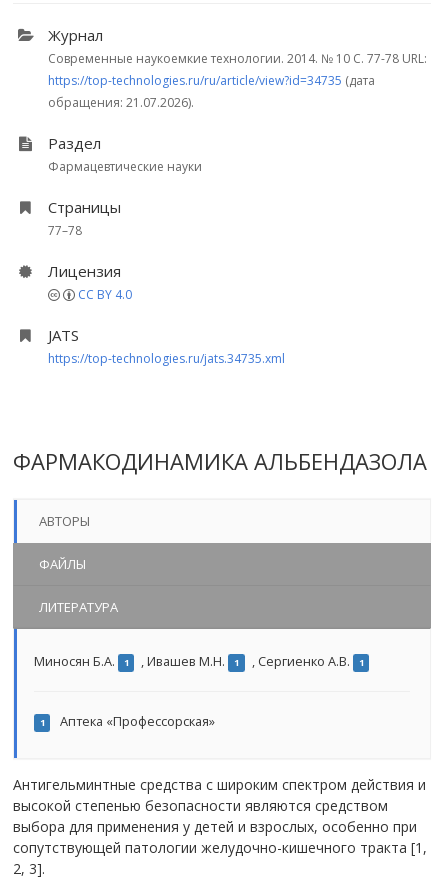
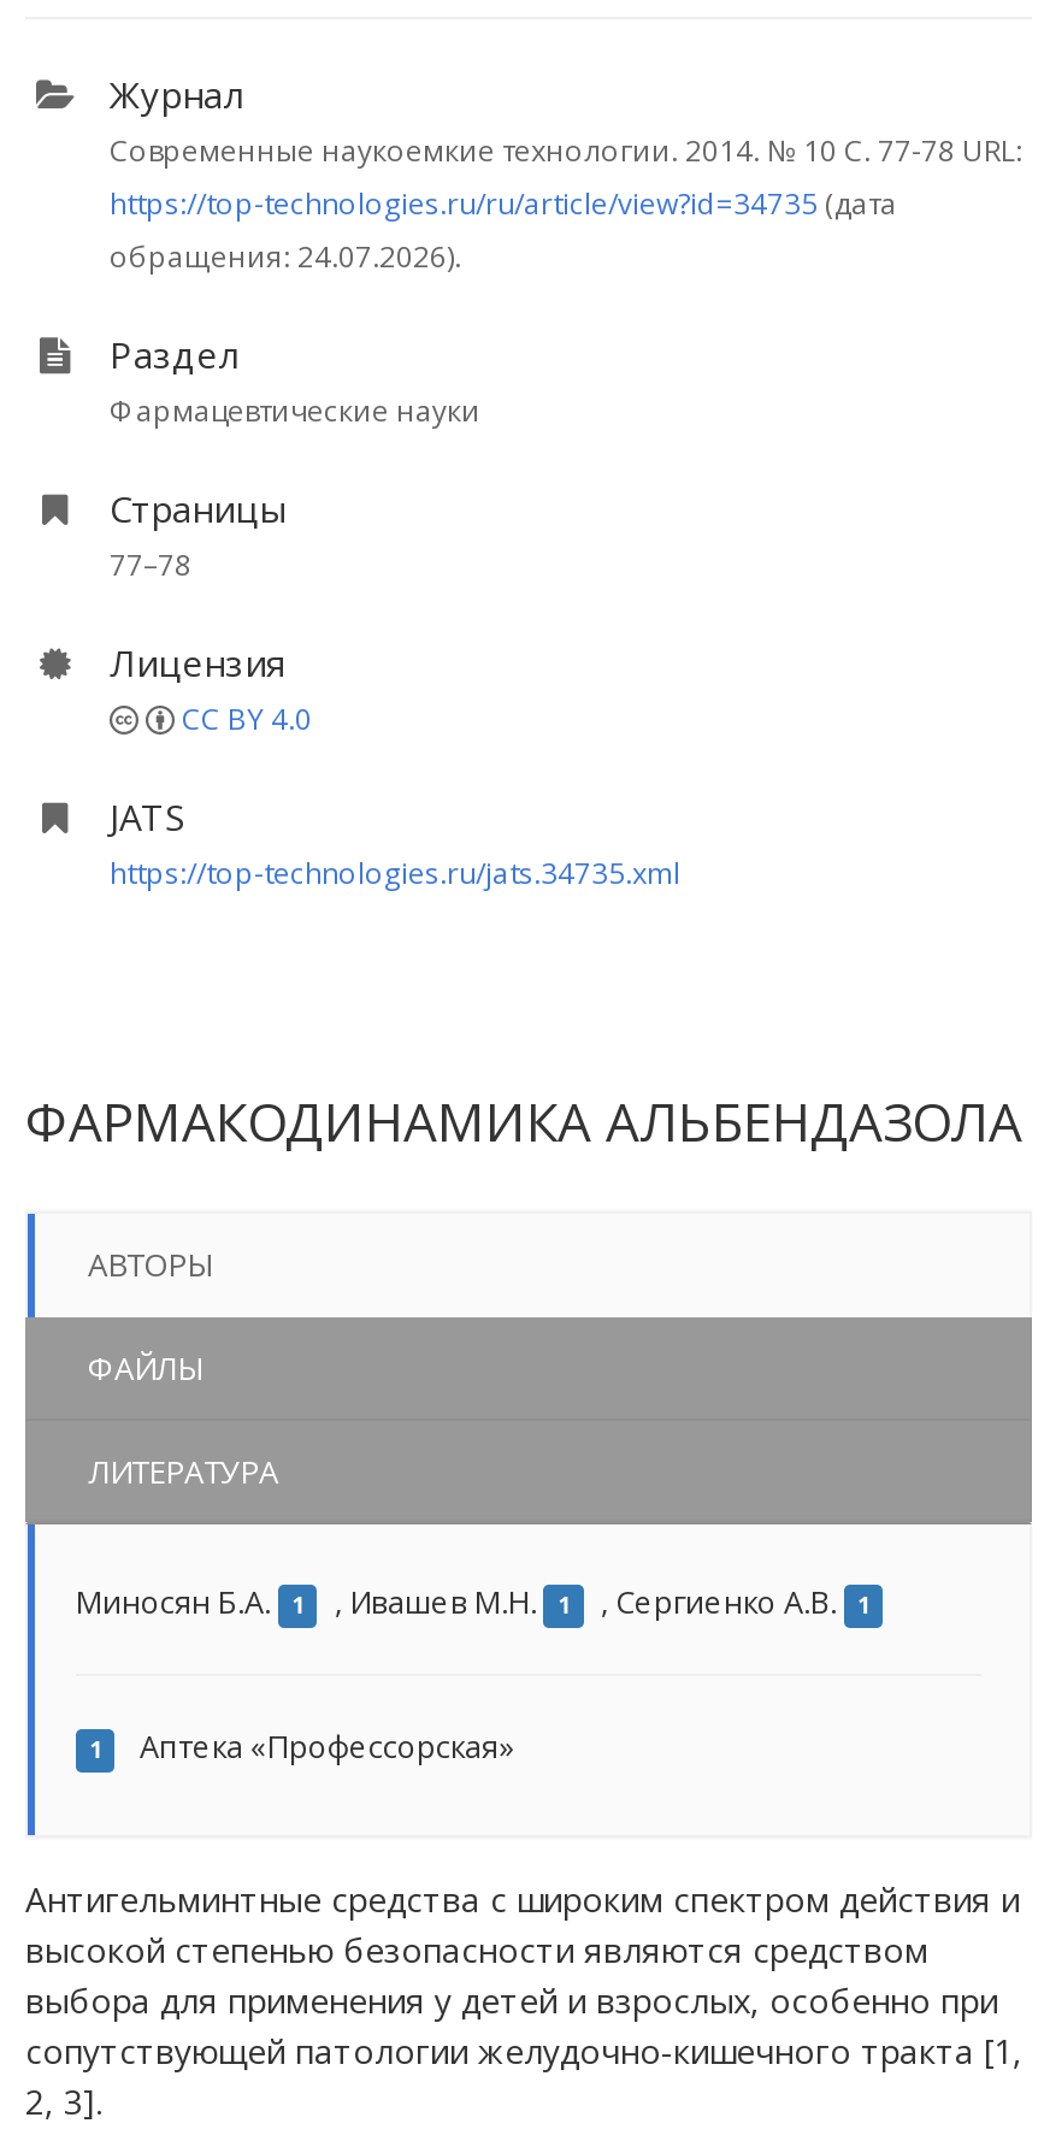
[48,94,194,111] обращения: 21.07.2026). -> [110,236,461,277] обращения: 24.07.2026).

